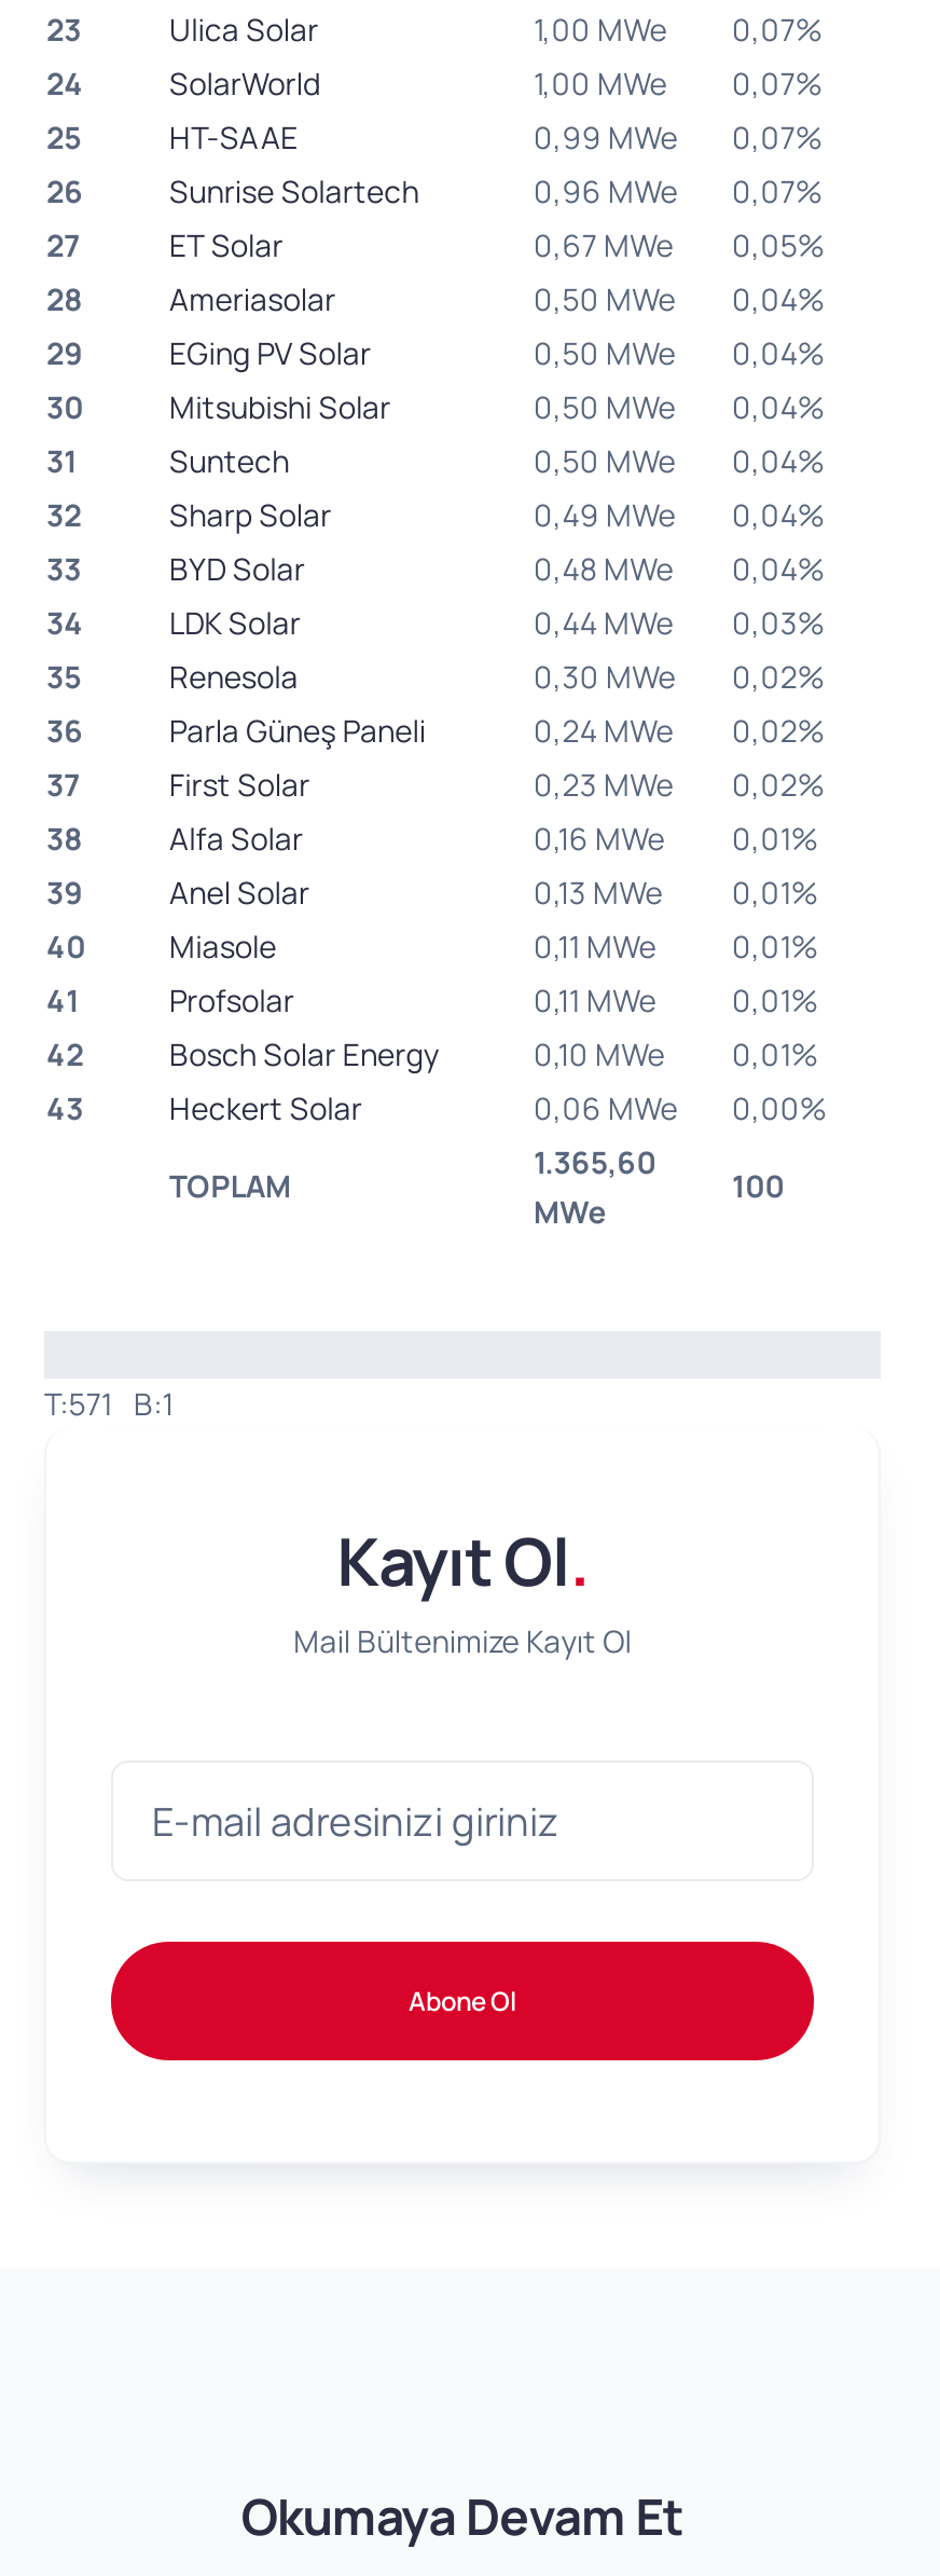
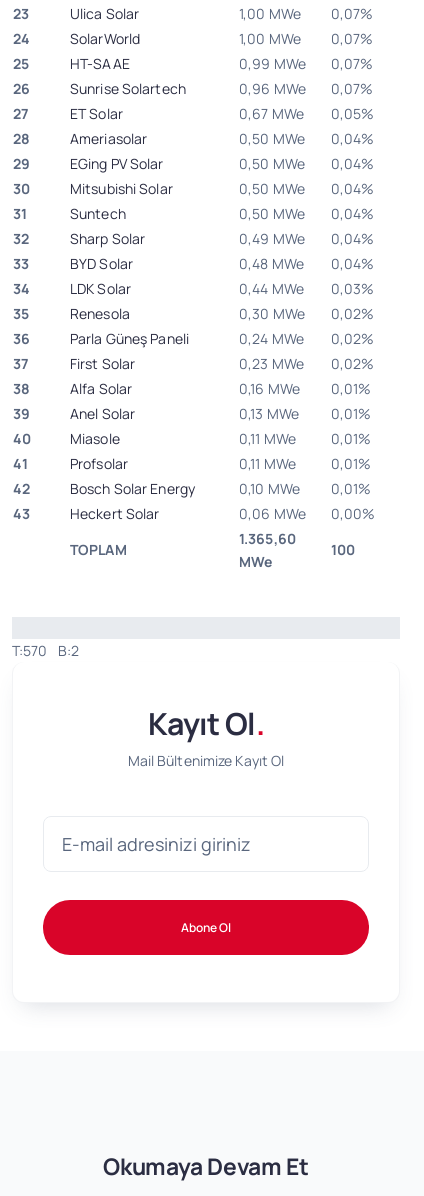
[44,1383,173,1424] T:571 B:1 -> [12,641,79,660] T:570 B:2

